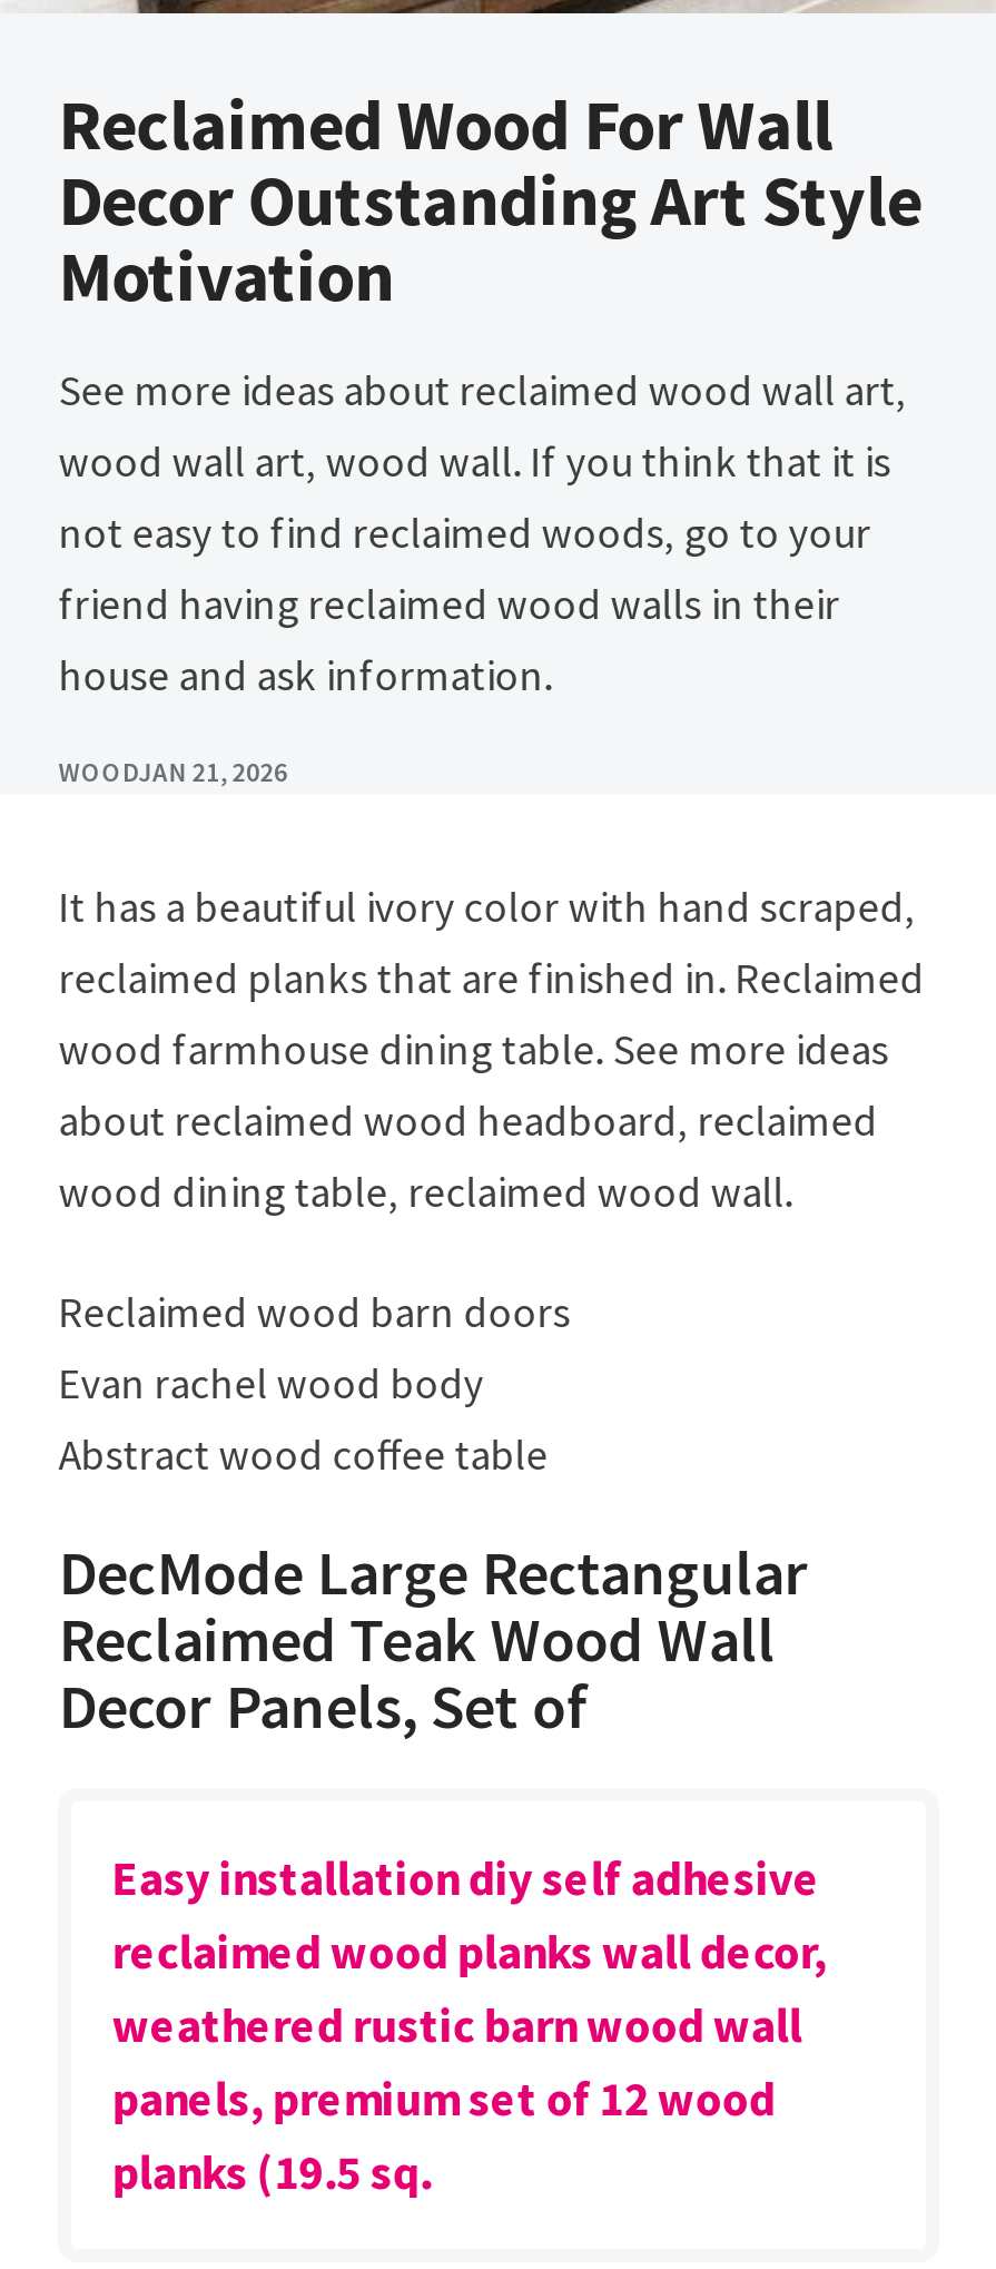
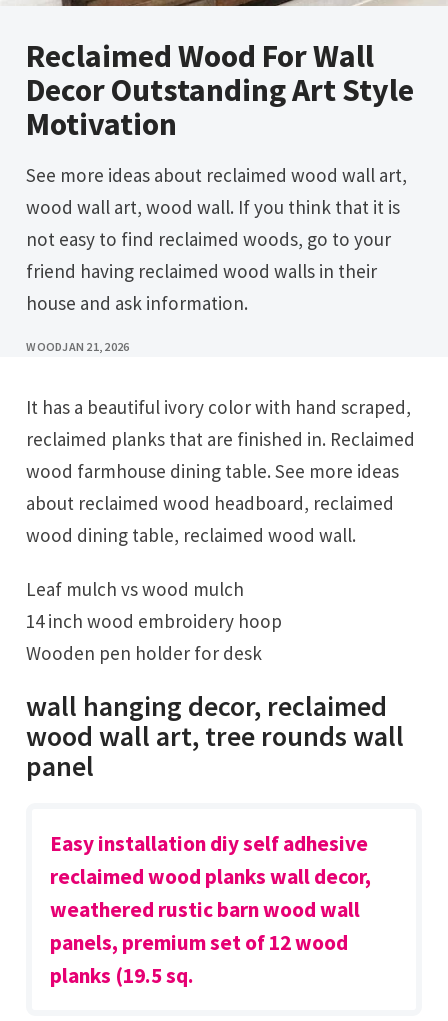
[59,1285,570,1481] Reclaimed wood barn doors | Evan rachel wood body | Abstract wood coffee table -> [26,577,282,665] Leaf mulch vs wood mulch | 14 inch wood embroidery hoop | Wooden pen holder for desk
[59,1532,809,1746] DecMode Large Rectangular | Reclaimed Teak Wood Wall | Decor Panels, Set of -> [26,688,404,784] wall hanging decor, reclaimed | wood wall art, tree rounds wall | panel

